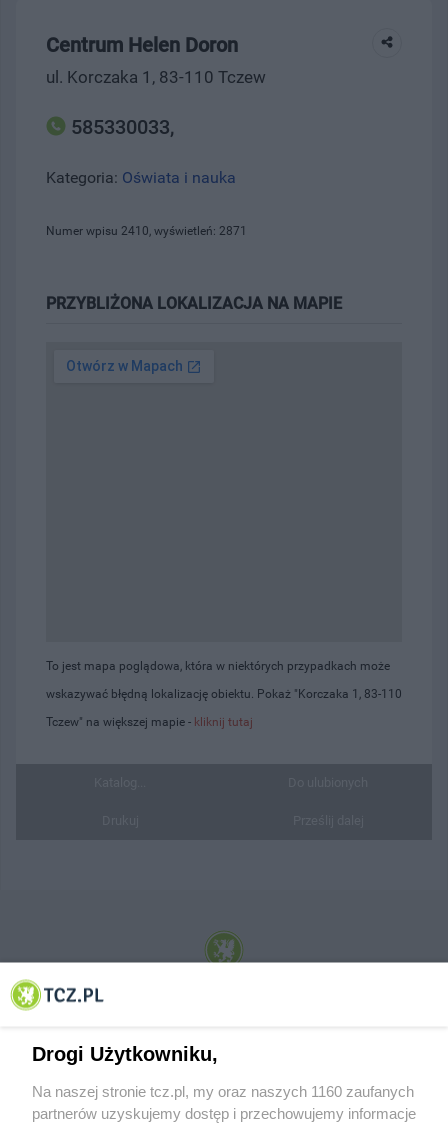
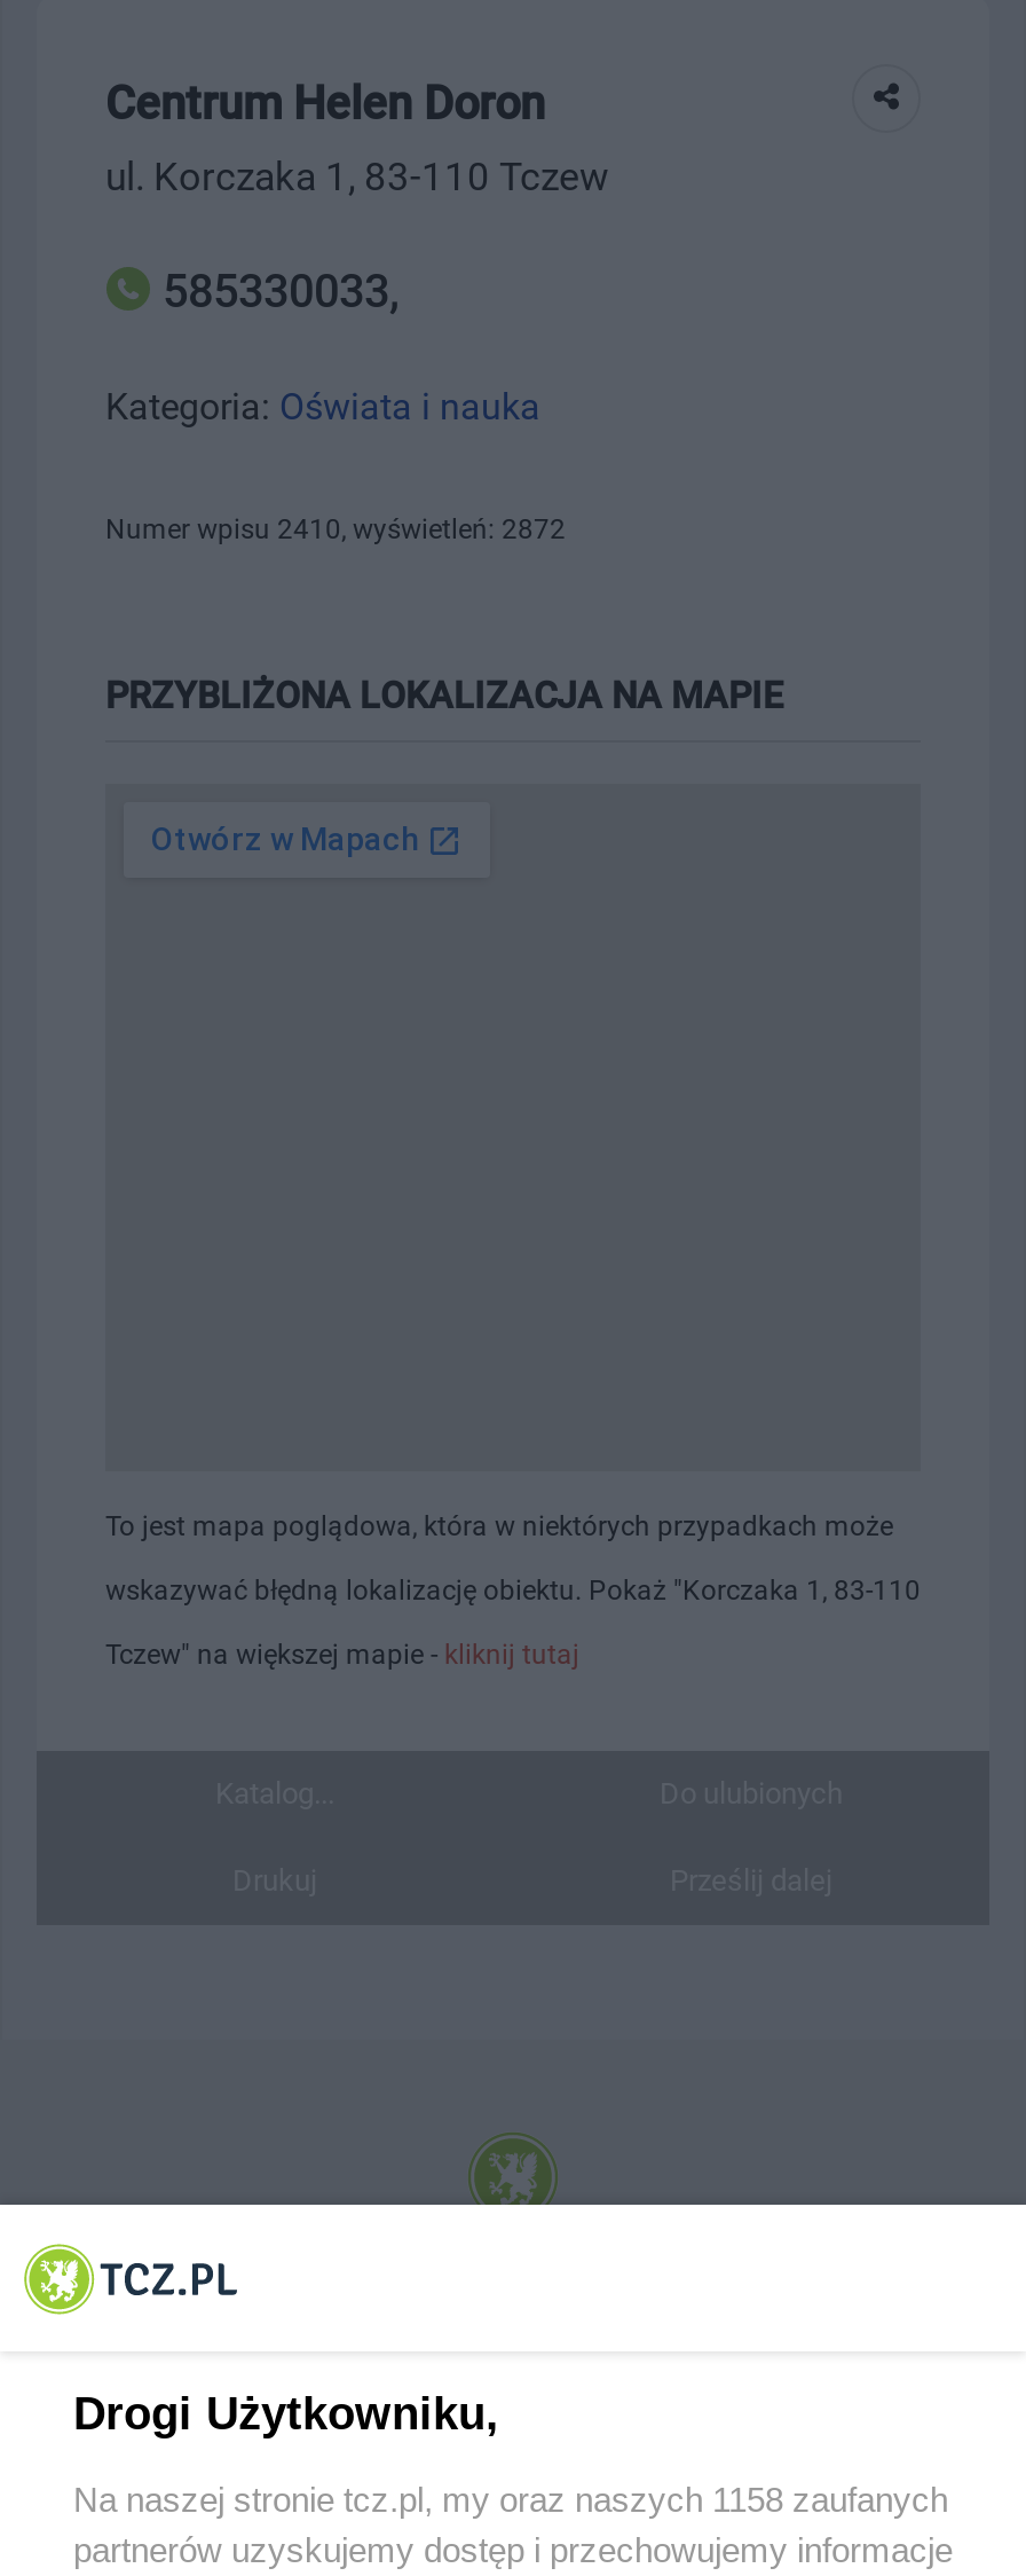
[46,224,247,238] Numer wpisu 2410, wyświetleń: 2871 -> [105,513,566,545] Numer wpisu 2410, wyświetleń: 2872
[32,1082,414,1099] Na naszej stronie tcz.pl, my oraz naszych 1160 zaufanych -> [73,2480,948,2518] Na naszej stronie tcz.pl, my oraz naszych 1158 zaufanych

